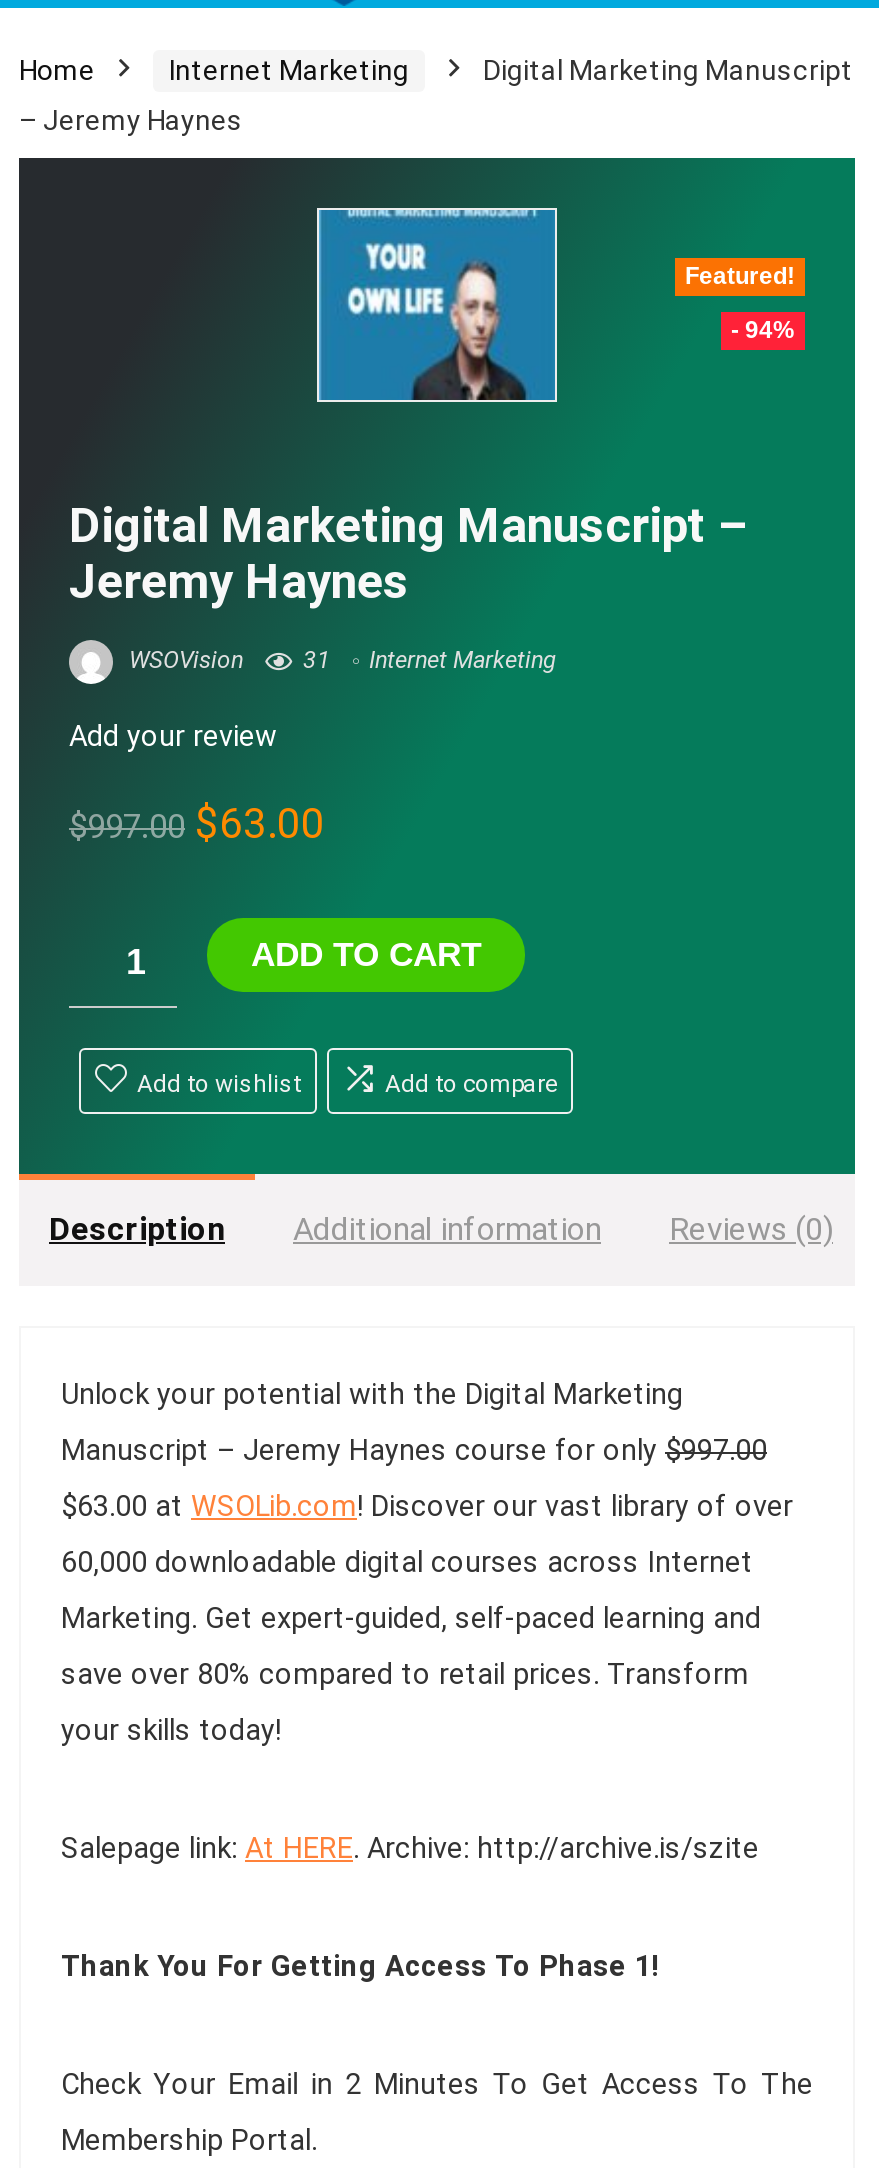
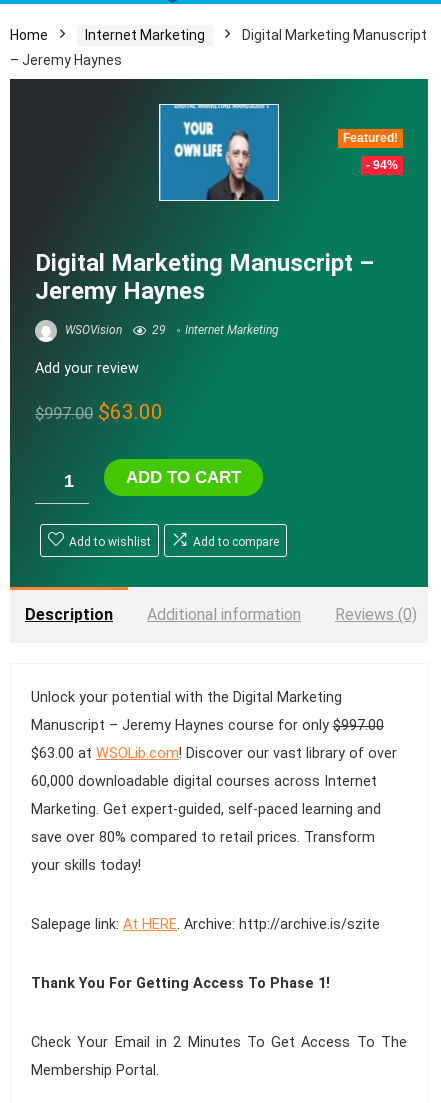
[303,646,557,674] 31 Internet Marketing -> [152,323,279,337] 29 Internet Marketing

